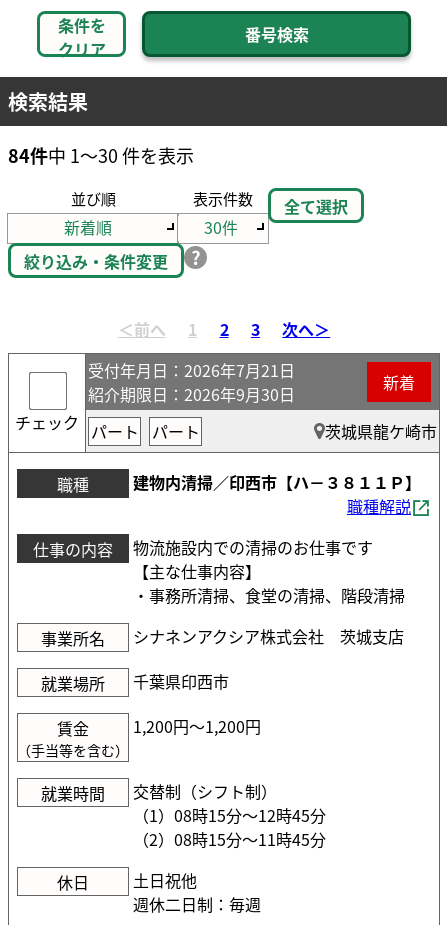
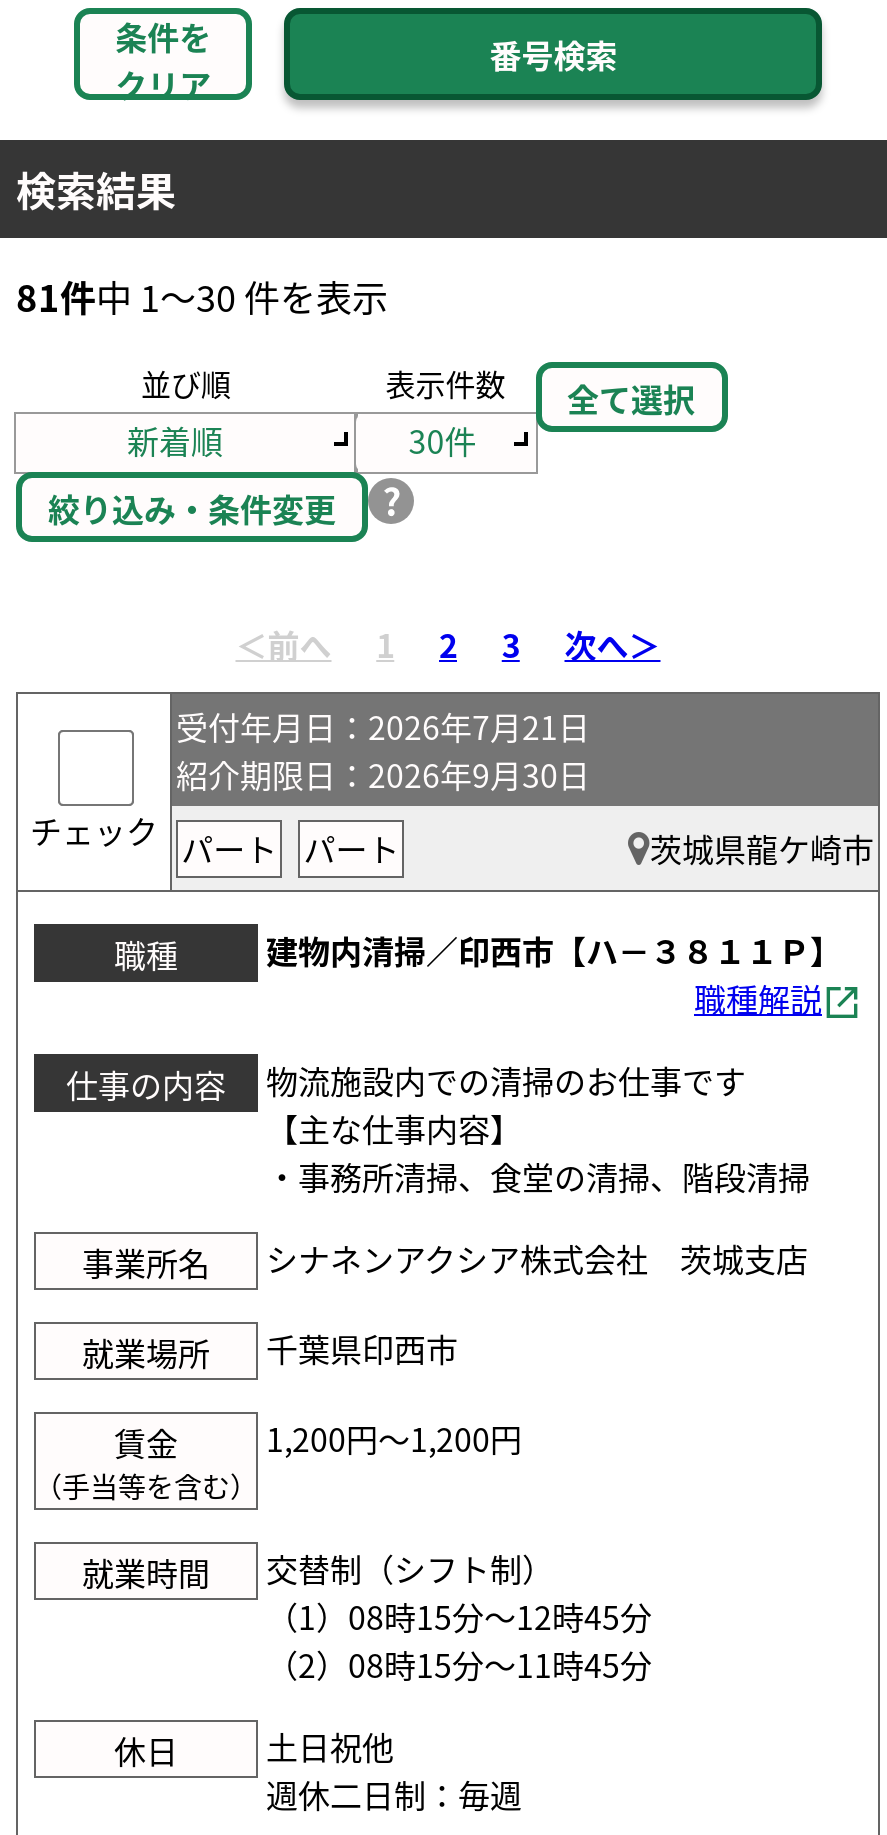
[8,142,194,168] 84件中 1～30 件を表示 -> [16,270,388,322] 81件中 1～30 件を表示
[383,370,415,394] 新着 -> none

